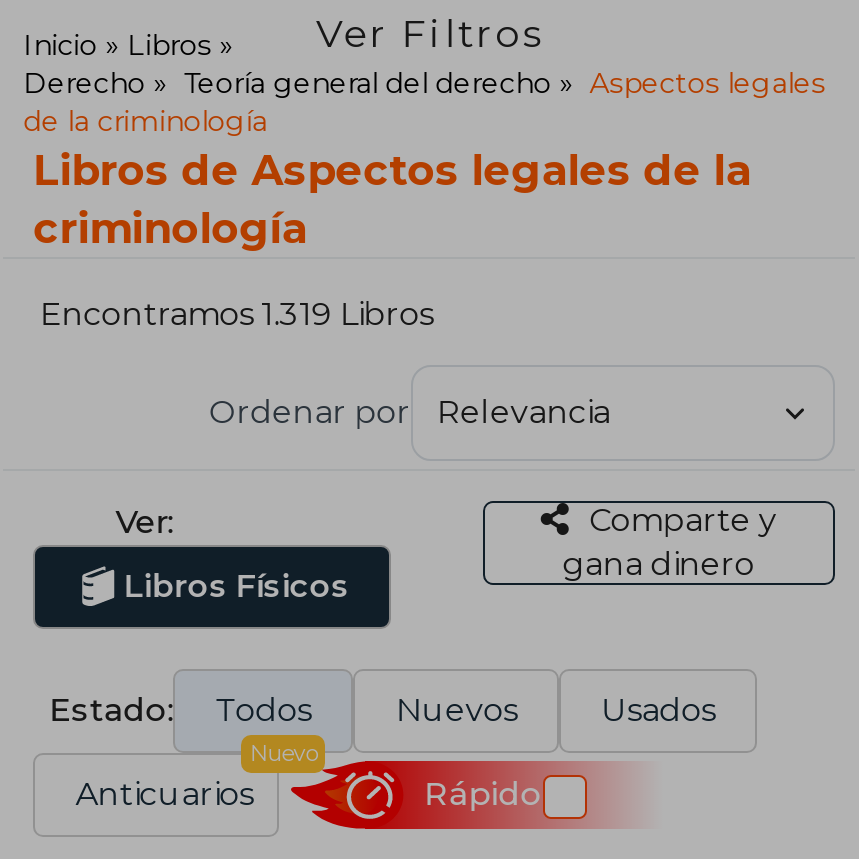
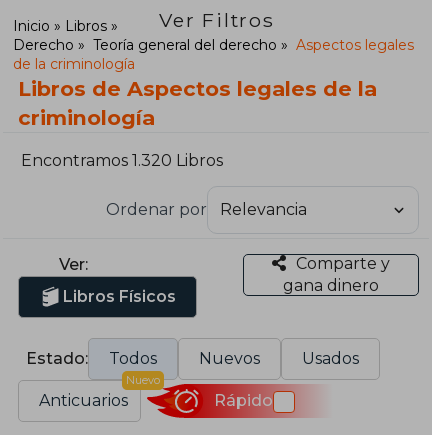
[39,296,433,334] Encontramos 1.319 Libros -> [21,151,223,170] Encontramos 1.320 Libros

